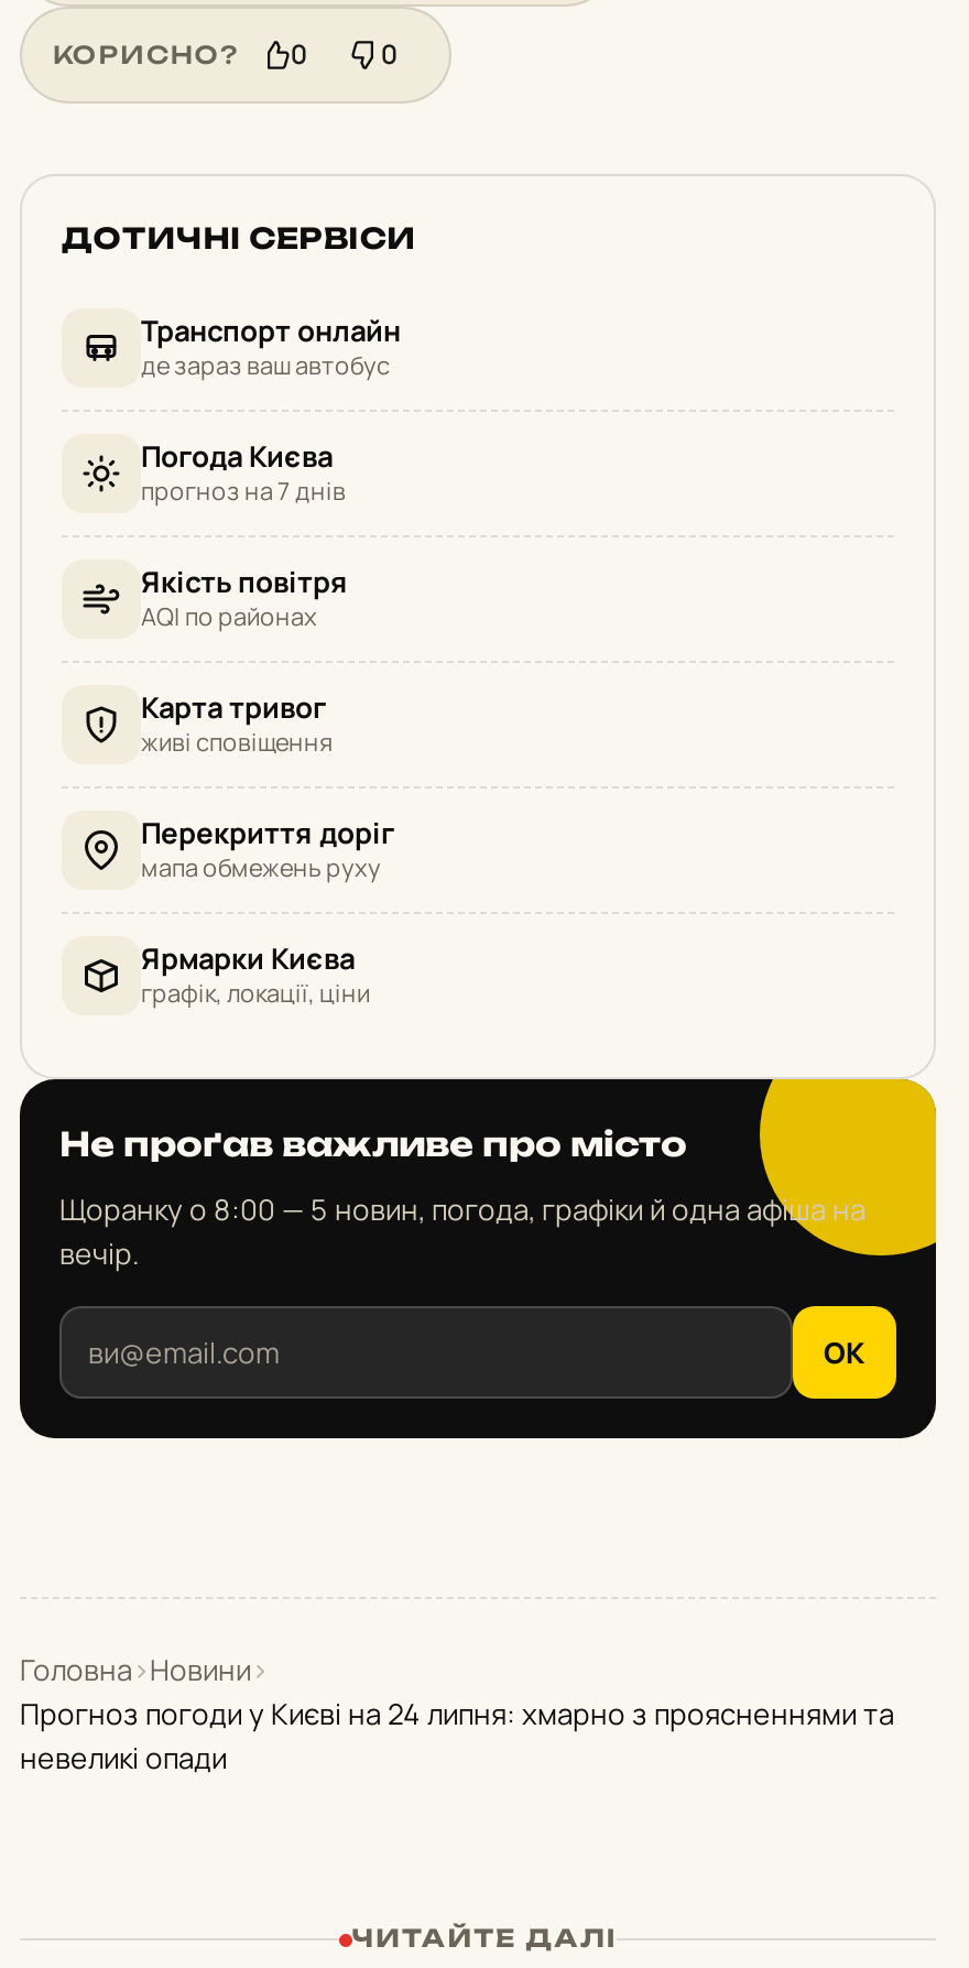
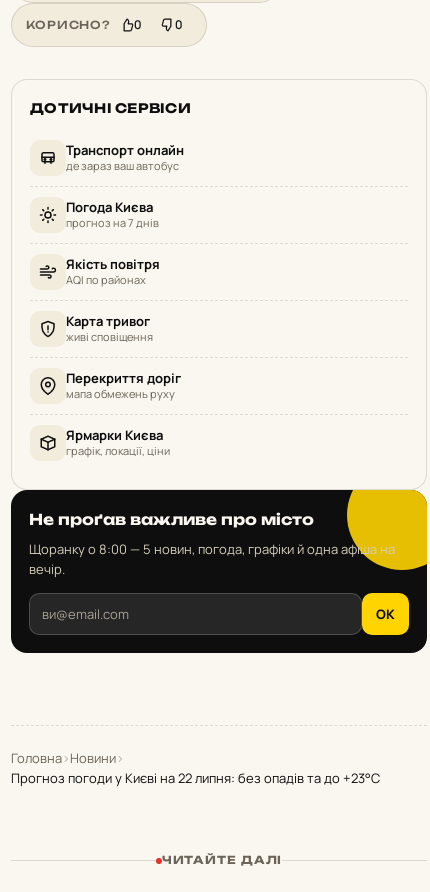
[20,1694,894,1777] Прогноз погоди у Києві на 24 липня: хмарно з проясненнями та | невеликі опади -> [11,769,380,787] Прогноз погоди у Києві на 22 липня: без опадів та до +23°С

